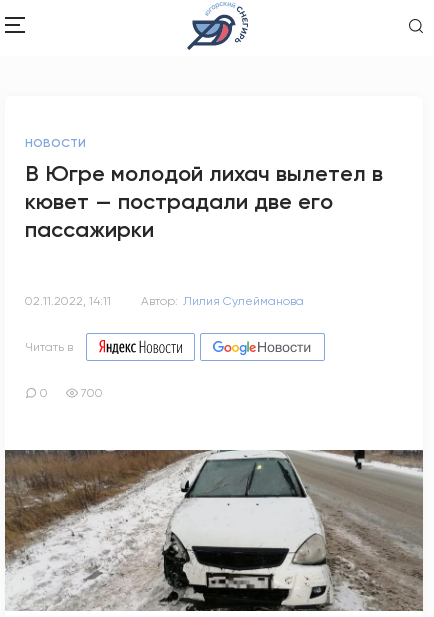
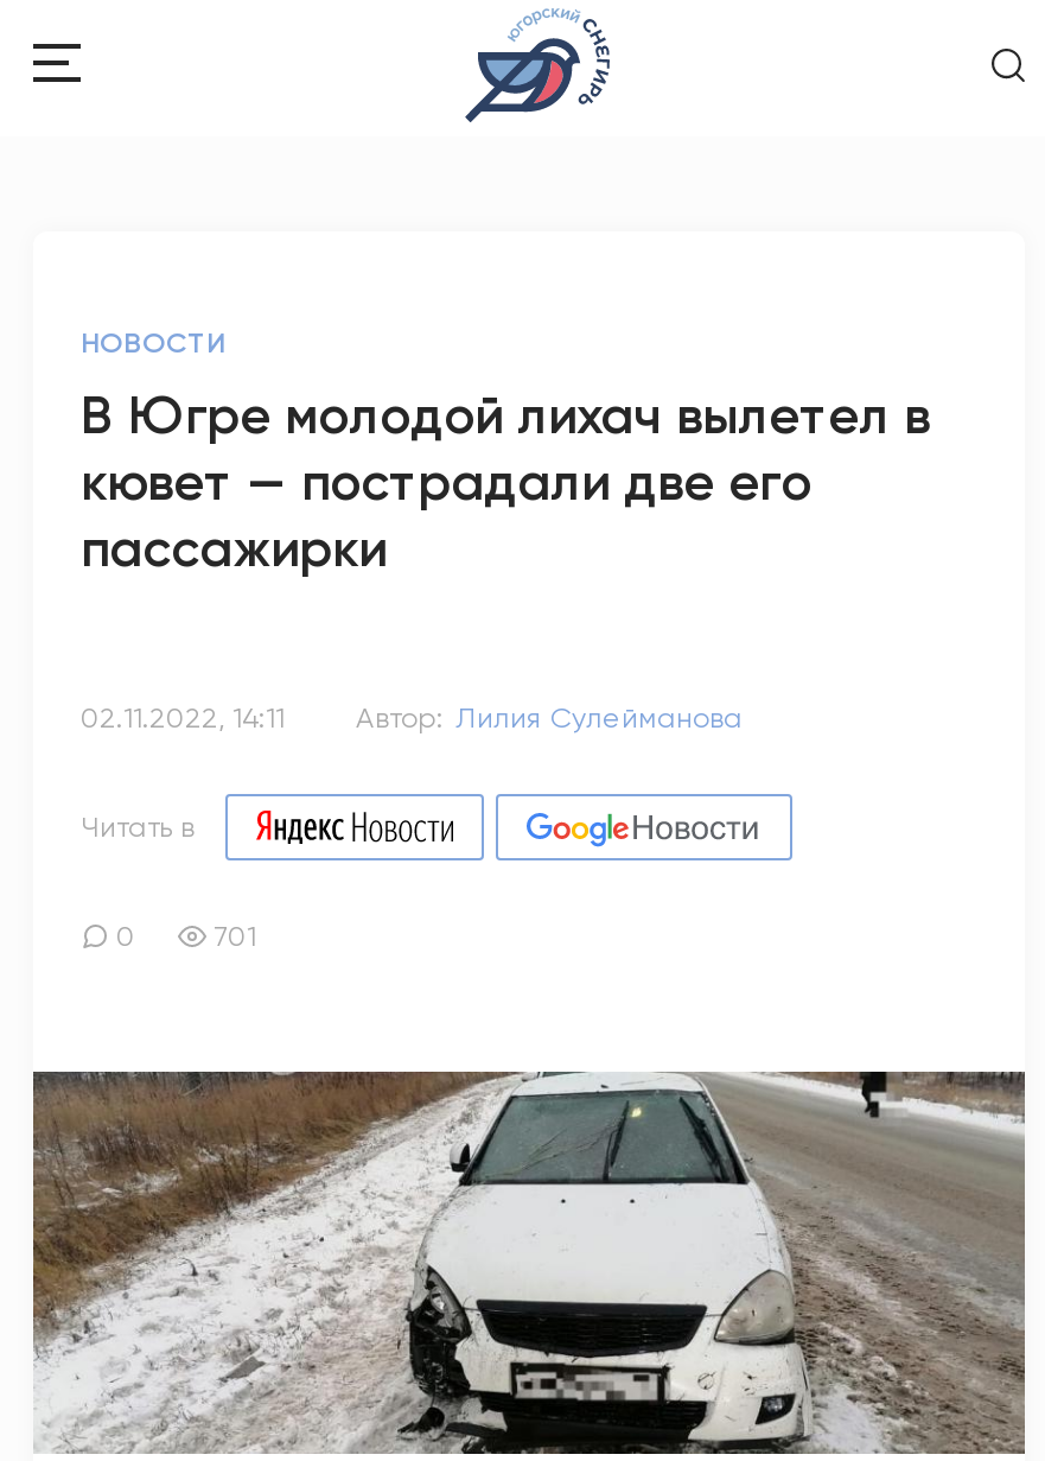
[81,386,103,400] 700 -> [214,920,256,953] 701

